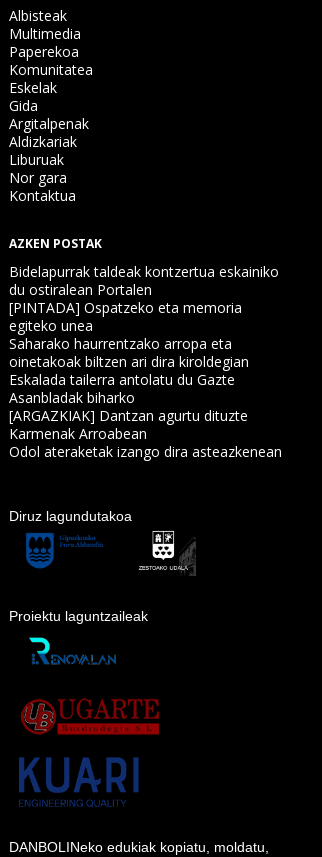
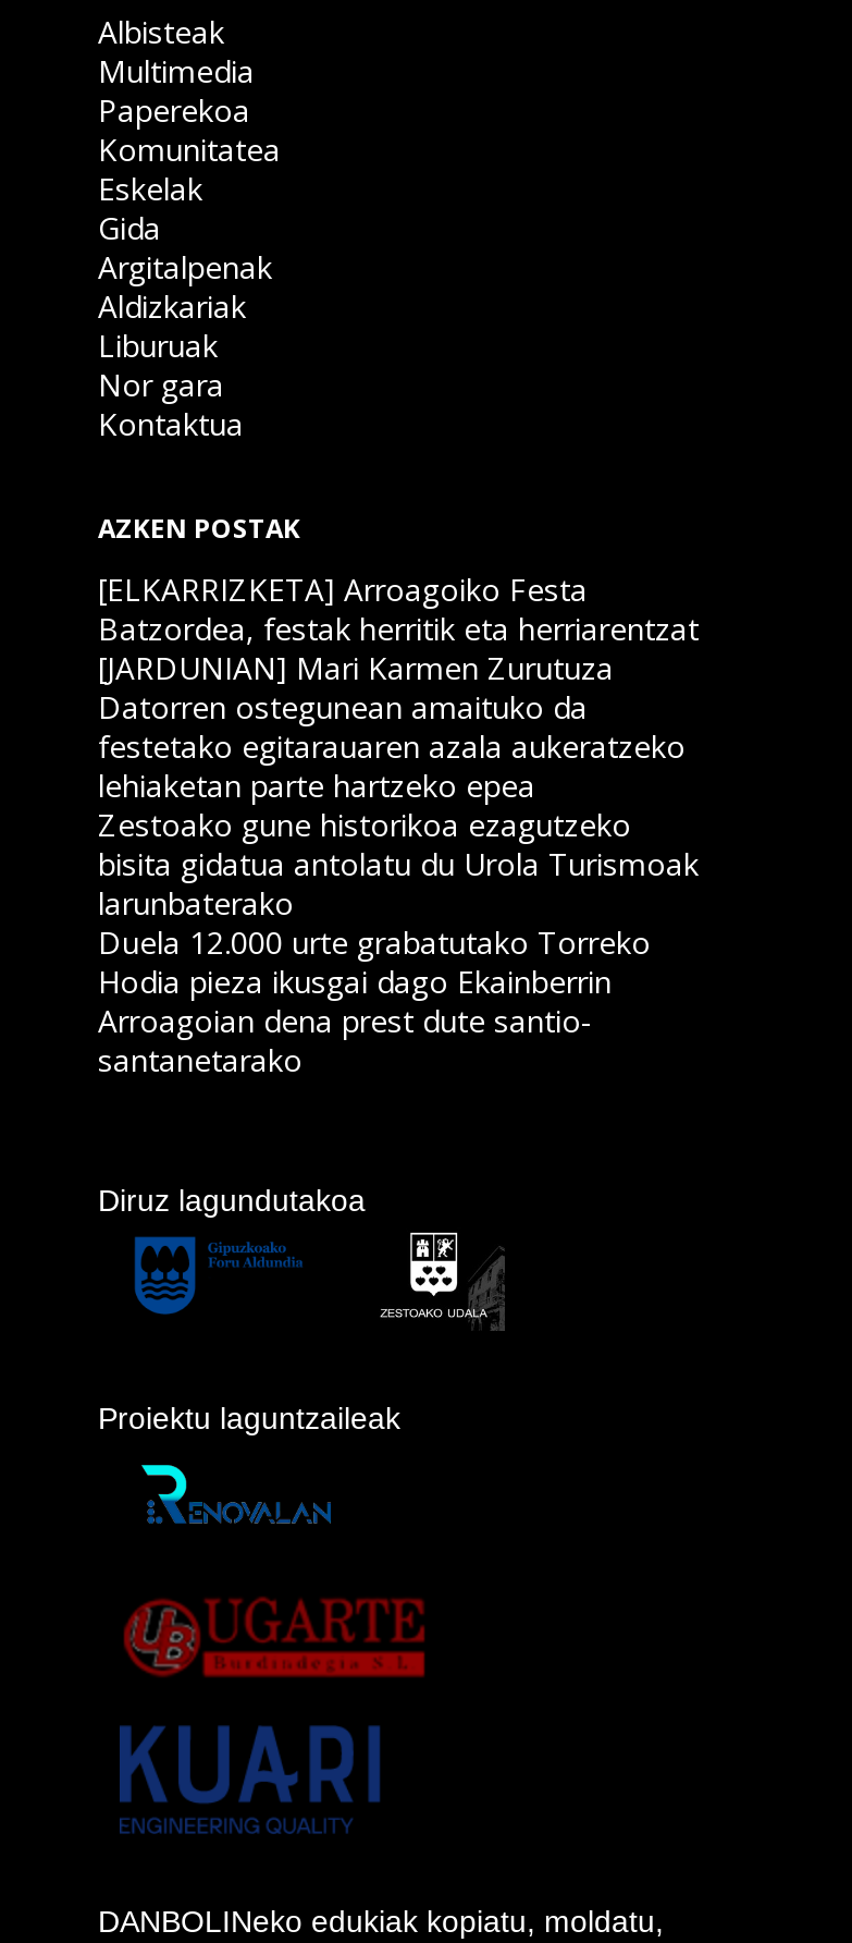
[9,262,282,461] Bidelapurrak taldeak kontzertua eskainiko | du ostiralean Portalen | [PINTADA] Ospatzeko eta memoria | egiteko unea | Saharako haurrentzako arropa eta | oinetakoak biltzen ari dira kiroldegian | Eskalada tailerra antolatu du Gazte | Asanbladak biharko | [ARGAZKIAK] Dantzan agurtu dituzte | Karmenak Arroabean | Odol ateraketak izango dira asteazkenean -> [98,569,699,1080] [ELKARRIZKETA] Arroagoiko Festa | Batzordea, festak herritik eta herriarentzat | [JARDUNIAN] Mari Karmen Zurutuza | Datorren ostegunean amaituko da | festetako egitarauaren azala aukeratzeko | lehiaketan parte hartzeko epea | Zestoako gune historikoa ezagutzeko | bisita gidatua antolatu du Urola Turismoak | larunbaterako | Duela 12.000 urte grabatutako Torreko | Hodia pieza ikusgai dago Ekainberrin | Arroagoian dena prest dute santio- | santanetarako

